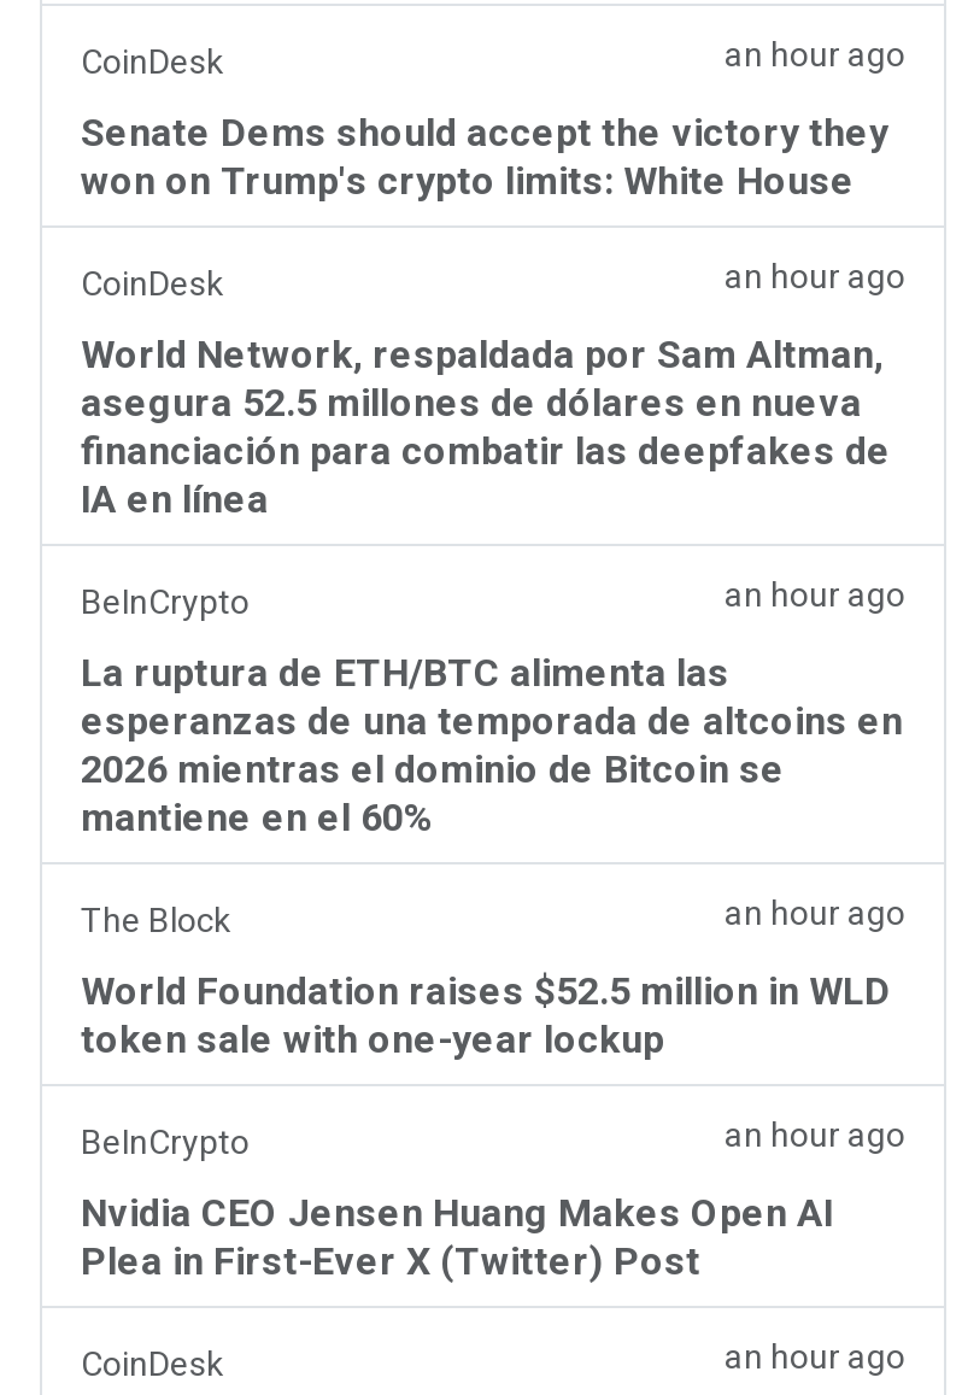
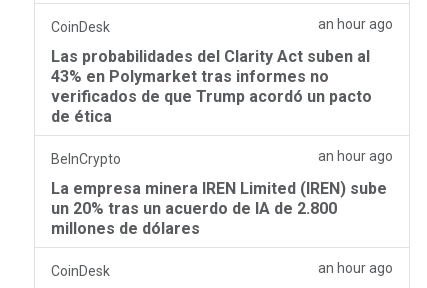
[81,110,905,522] Senate Dems should accept the victory they | won on Trump's crypto limits: White House | CoinDesk | an hour ago | World Network, respaldada por Sam Altman, | asegura 52.5 millones de dólares en nueva | financiación para combatir las deepfakes de | IA en línea -> [51,47,372,126] Las probabilidades del Clarity Act suben al | 43% en Polymarket tras informes no | verificados de que Trump acordó un pacto | de ética
[81,650,905,1284] La ruptura de ETH/BTC alimenta las | esperanzas de una temporada de altcoins en | 2026 mientras el dominio de Bitcoin se | mantiene en el 60% | The Block | an hour ago | World Foundation raises $52.5 million in WLD | token sale with one-year lockup | BeInCrypto | an hour ago | Nvidia CEO Jensen Huang Makes Open AI | Plea in First-Ever X (Twitter) Post -> [51,179,387,238] La empresa minera IREN Limited (IREN) sube | un 20% tras un acuerdo de IA de 2.800 | millones de dólares

